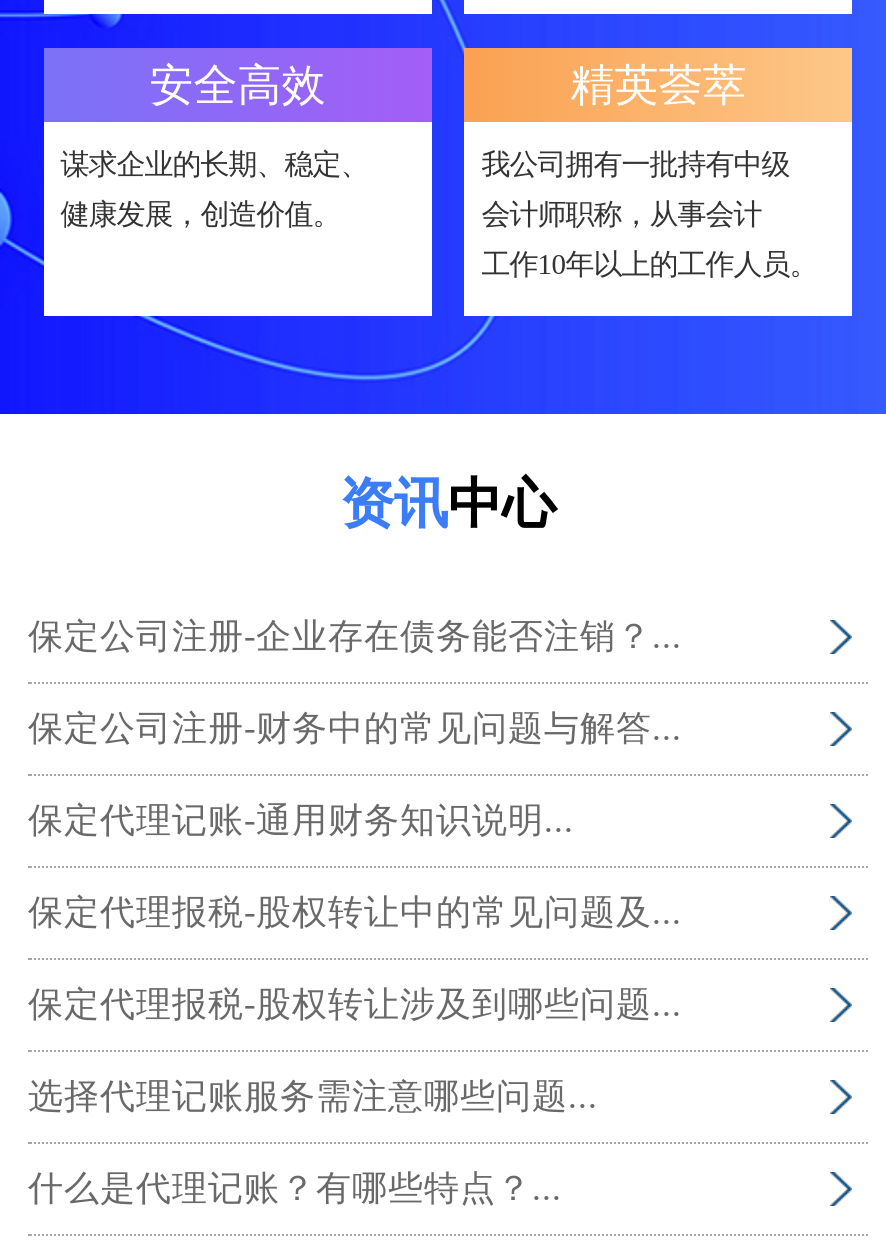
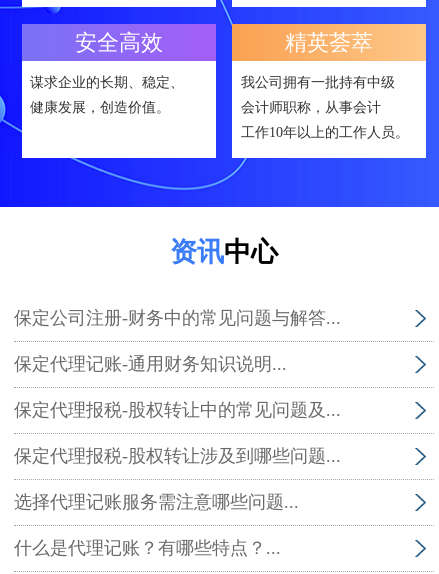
[28,616,682,656] 保定公司注册-企业存在债务能否注销？... -> none

